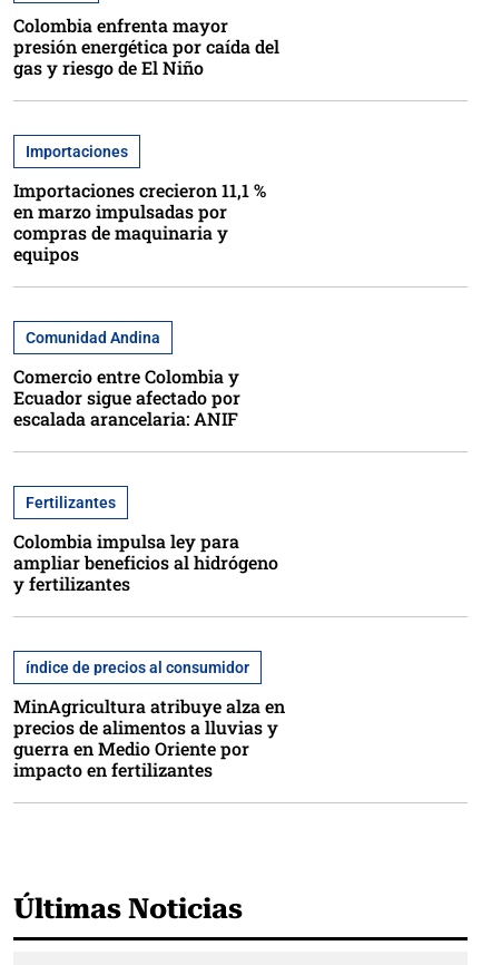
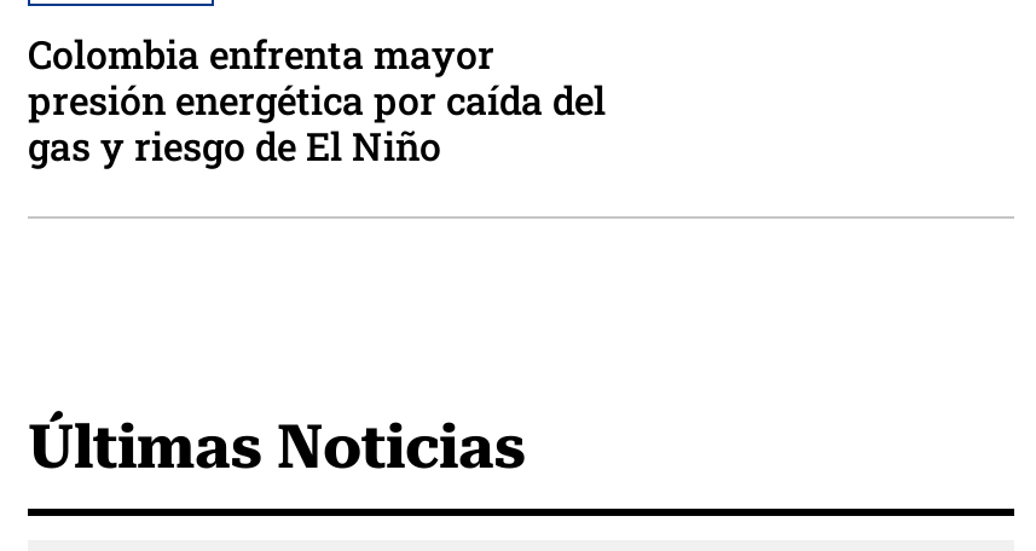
[13,143,266,265] Importaciones | Importaciones crecieron 11,1 % | en marzo impulsadas por | compras de maquinaria y | equipos -> none
[13,329,240,430] Comunidad Andina | Comercio entre Colombia y | Ecuador sigue afectado por | escalada arancelaria: ANIF -> none
[13,494,278,595] Fertilizantes | Colombia impulsa ley para | ampliar beneficios al hidrógeno | y fertilizantes -> none
[13,659,285,781] índice de precios al consumidor | MinAgricultura atribuye alza en | precios de alimentos a lluvias y | guerra en Medio Oriente por | impacto en fertilizantes -> none

